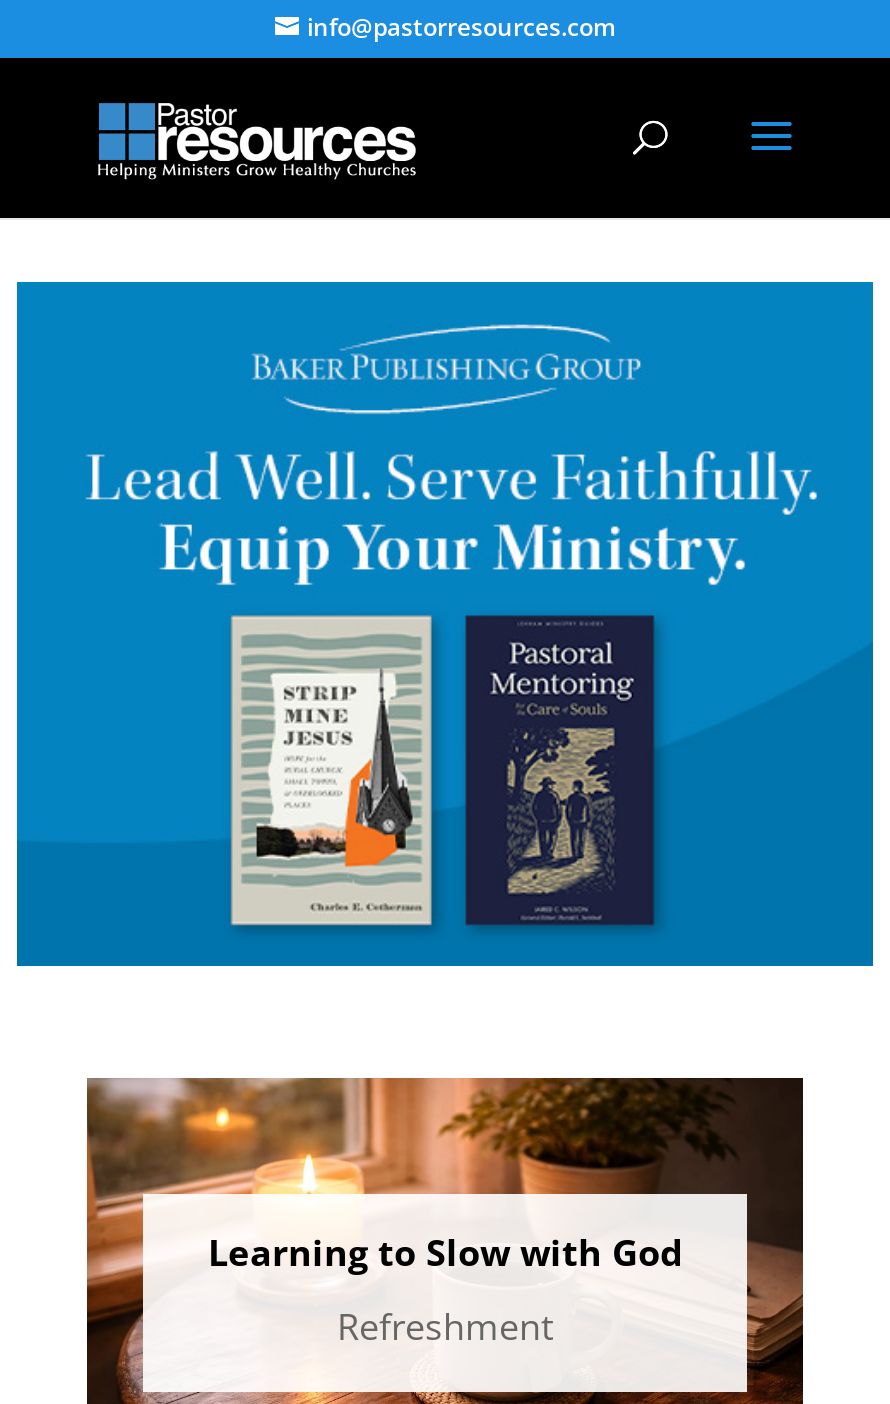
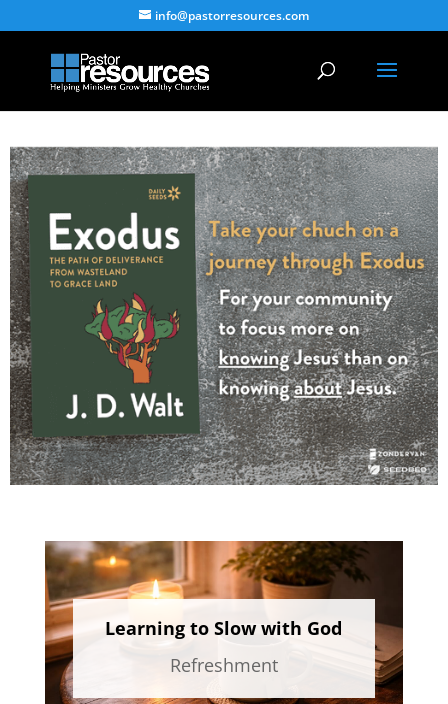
[15,280,875,968] [image] -> [9,143,439,486] [image]

